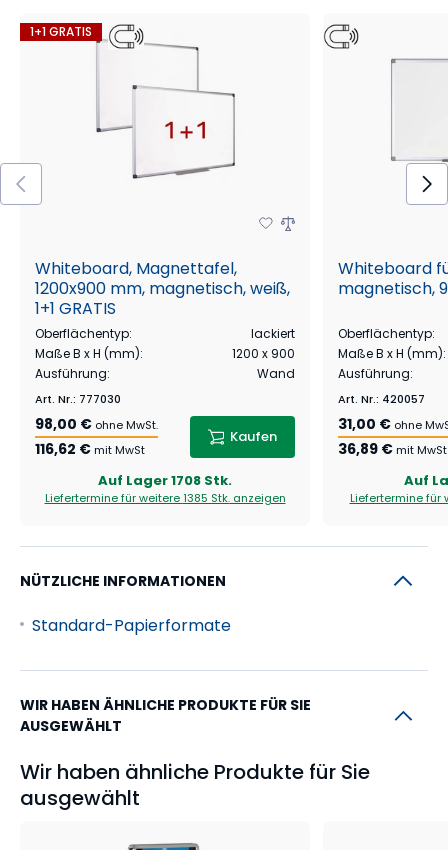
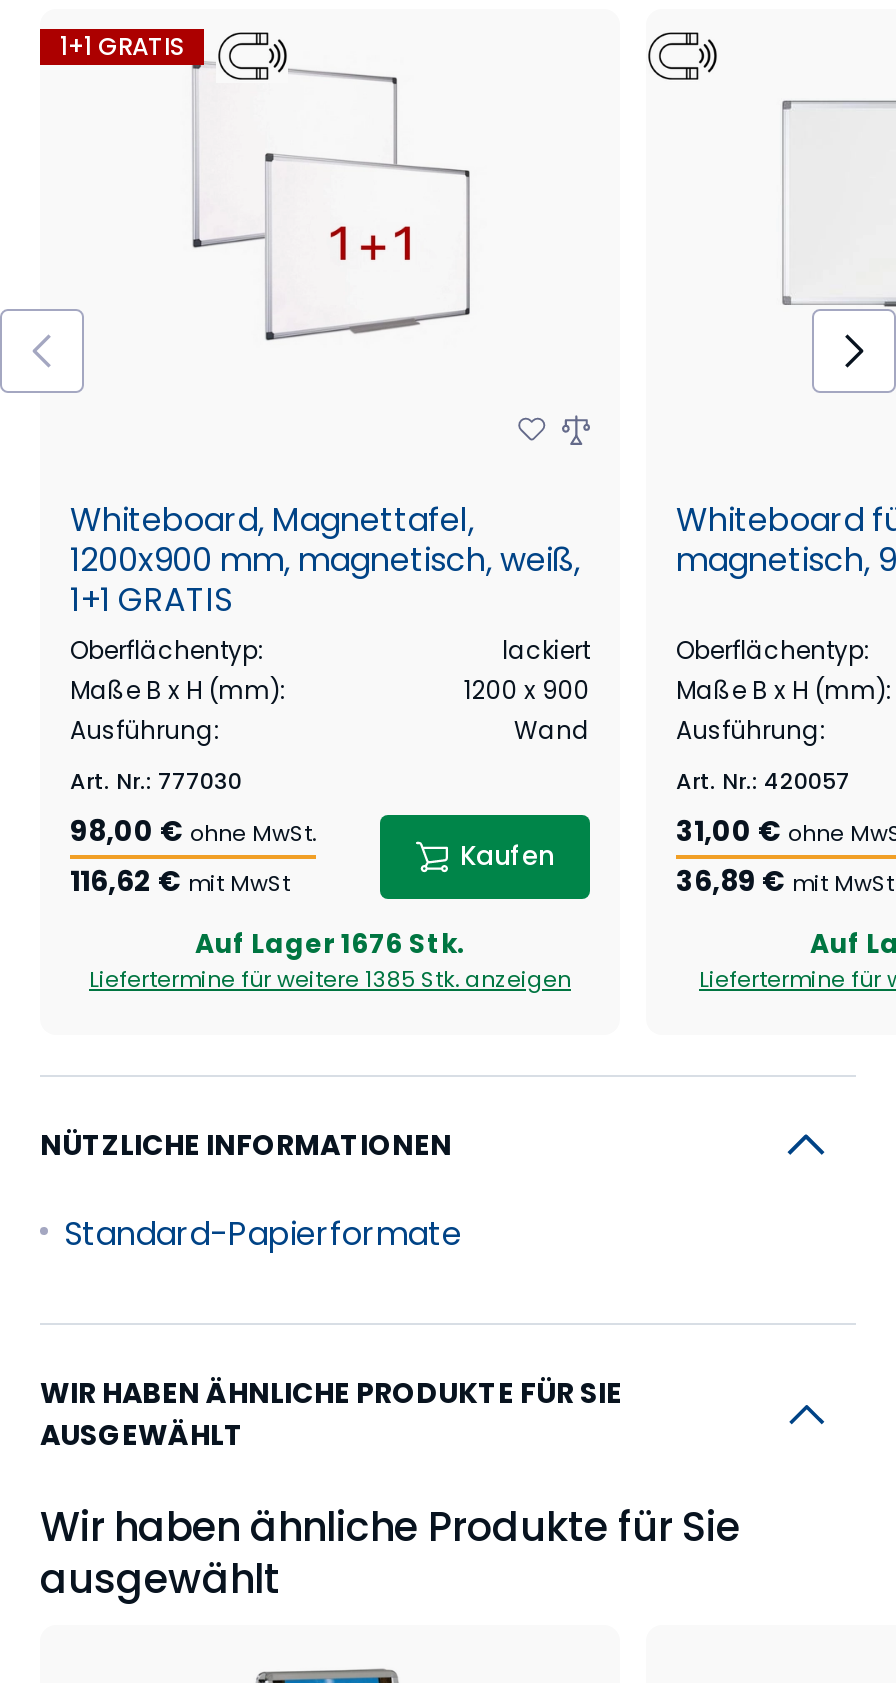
[98,471,232,490] Auf Lager 1708 Stk. -> [195,924,465,962] Auf Lager 1676 Stk.

